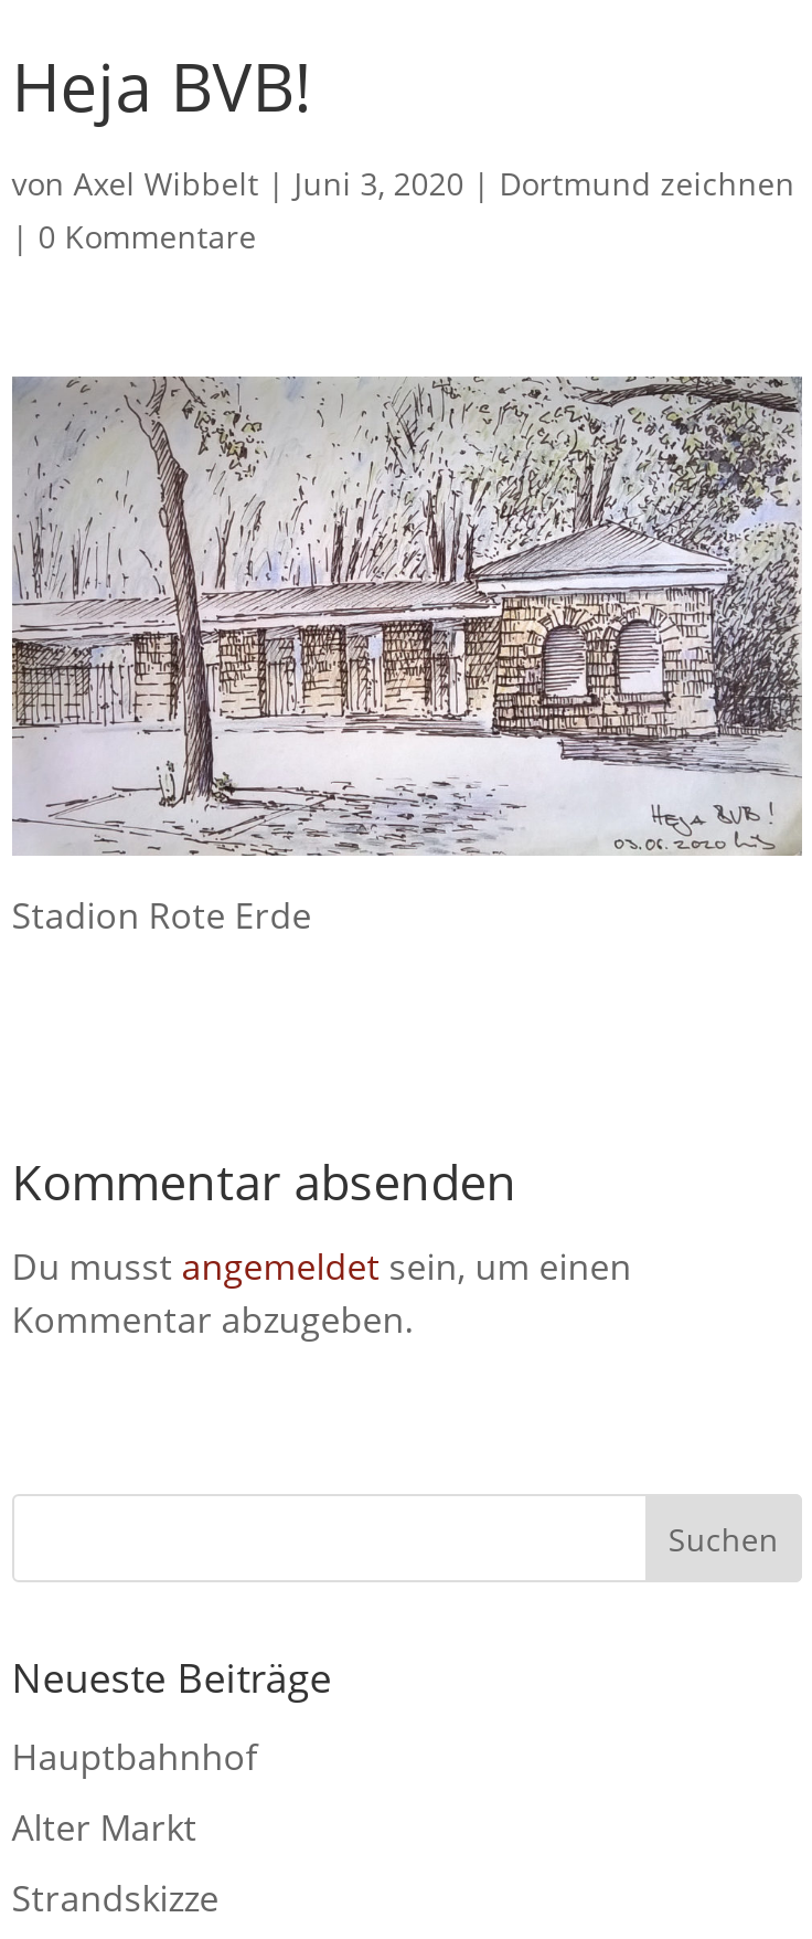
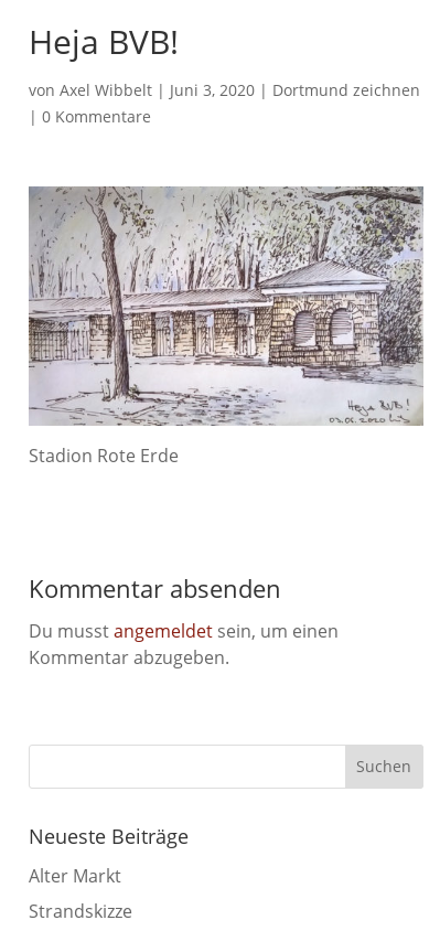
[12,1732,257,1781] Hauptbahnhof -> none

